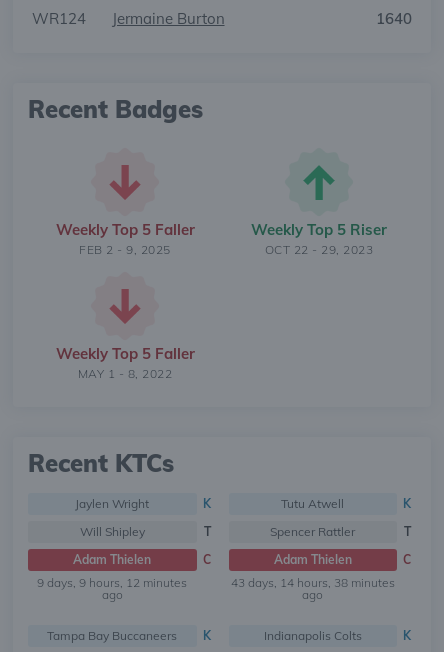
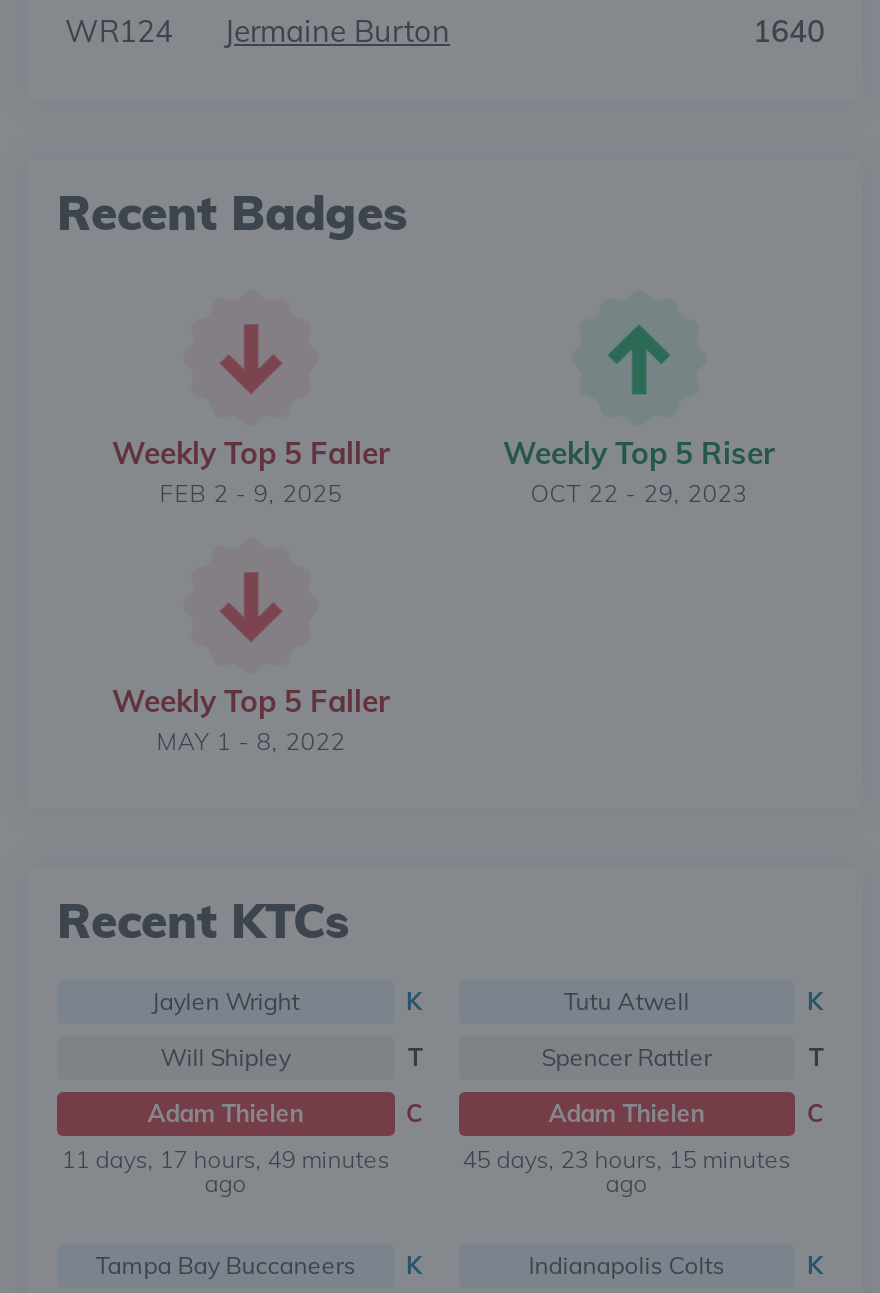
[37,575,187,590] 9 days, 9 hours, 12 minutes -> [61,1144,389,1174] 11 days, 17 hours, 49 minutes
[231,575,395,590] 43 days, 14 hours, 38 minutes -> [463,1144,791,1174] 45 days, 23 hours, 15 minutes

